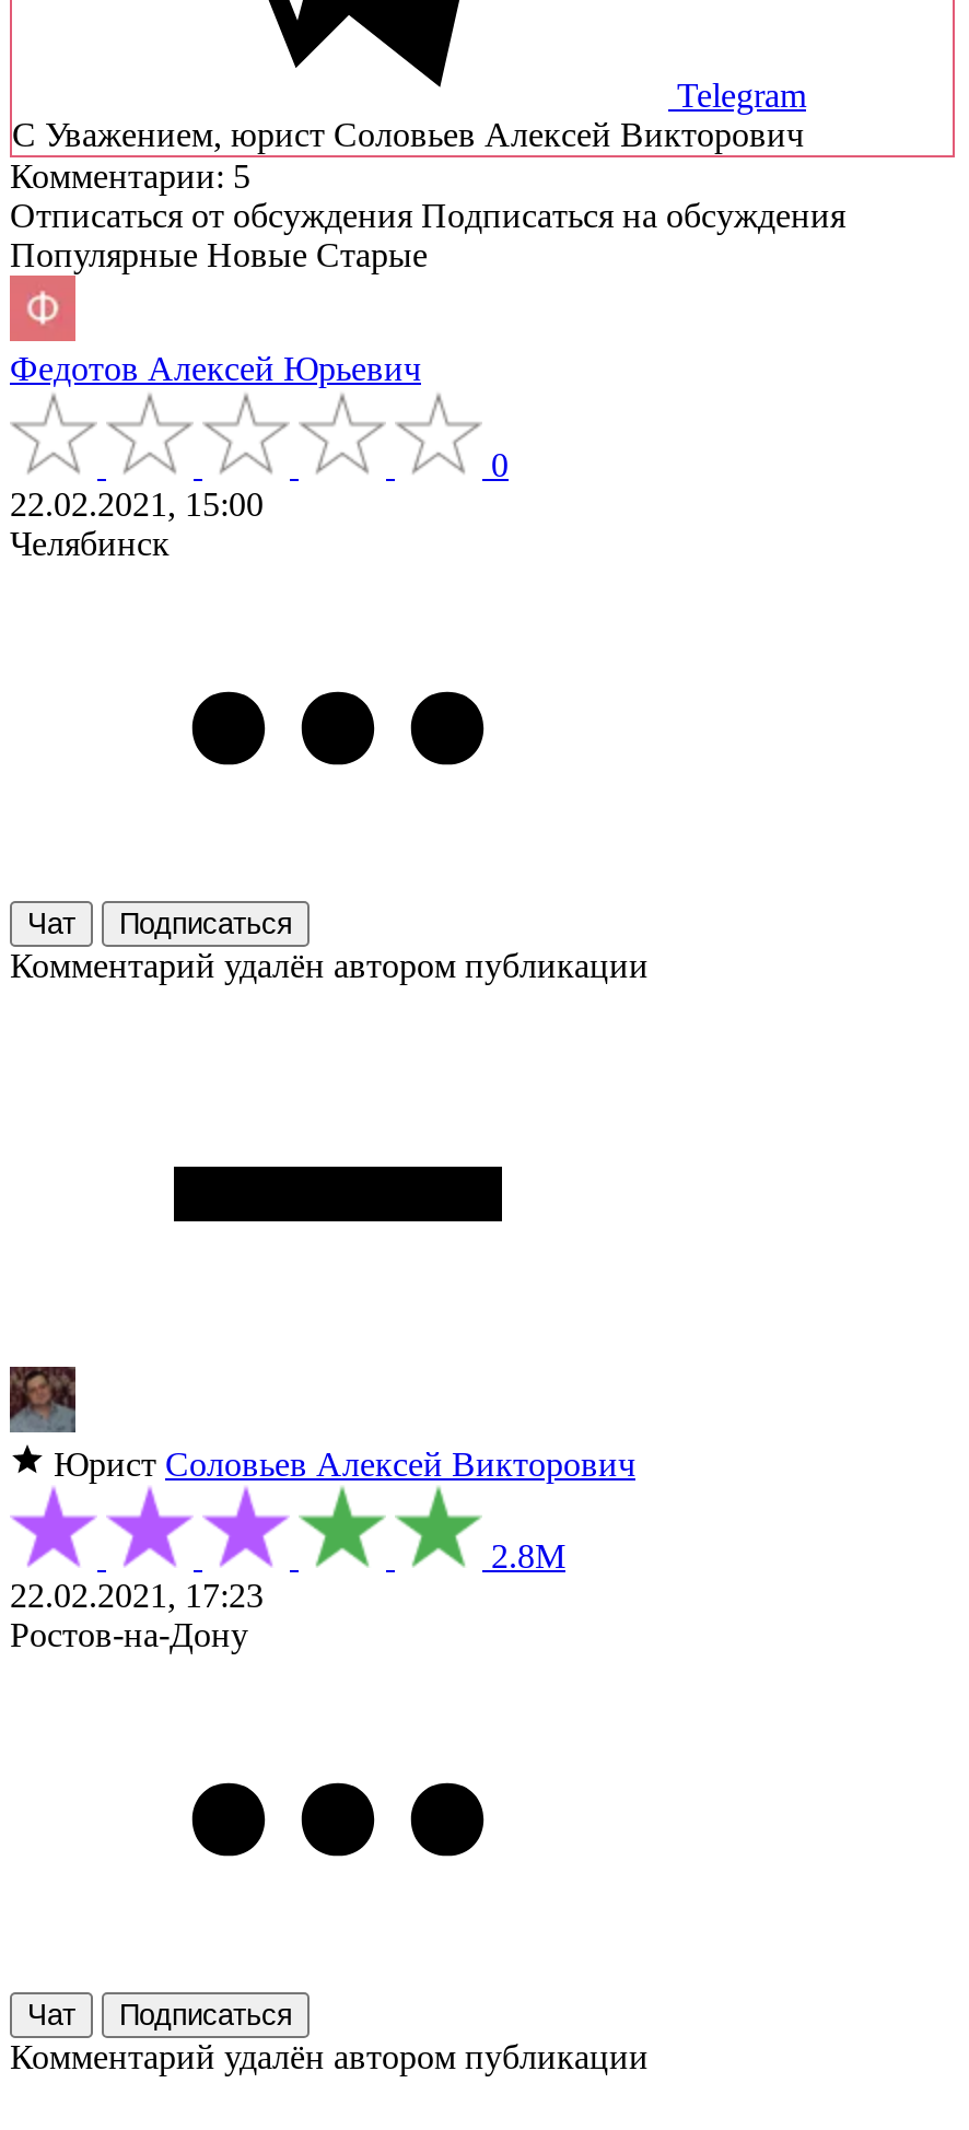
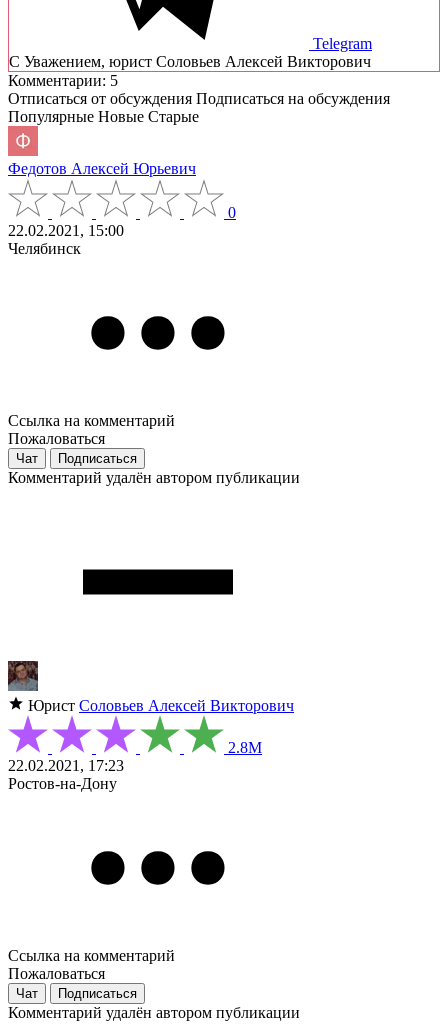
none -> [8,412,175,447] Ссылка на комментарий | Пожаловаться
none -> [8,947,175,982] Ссылка на комментарий | Пожаловаться

